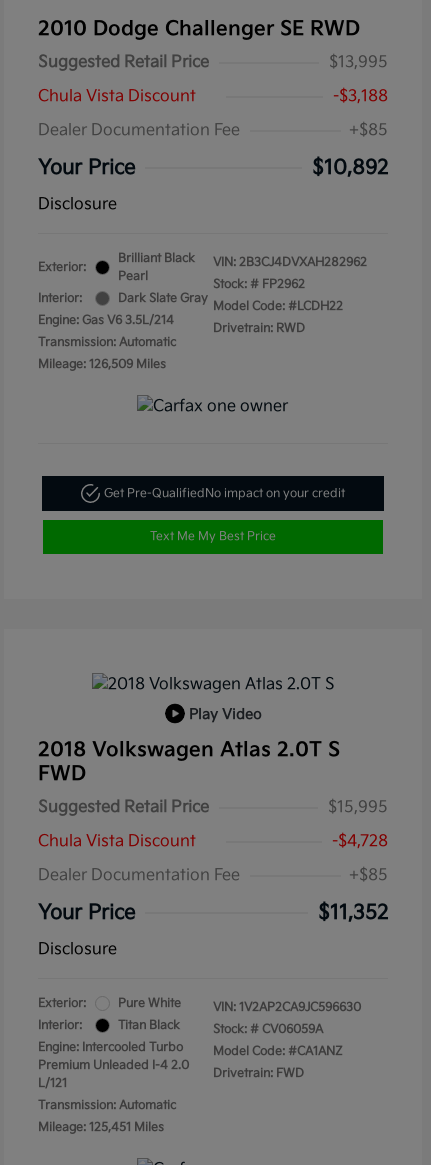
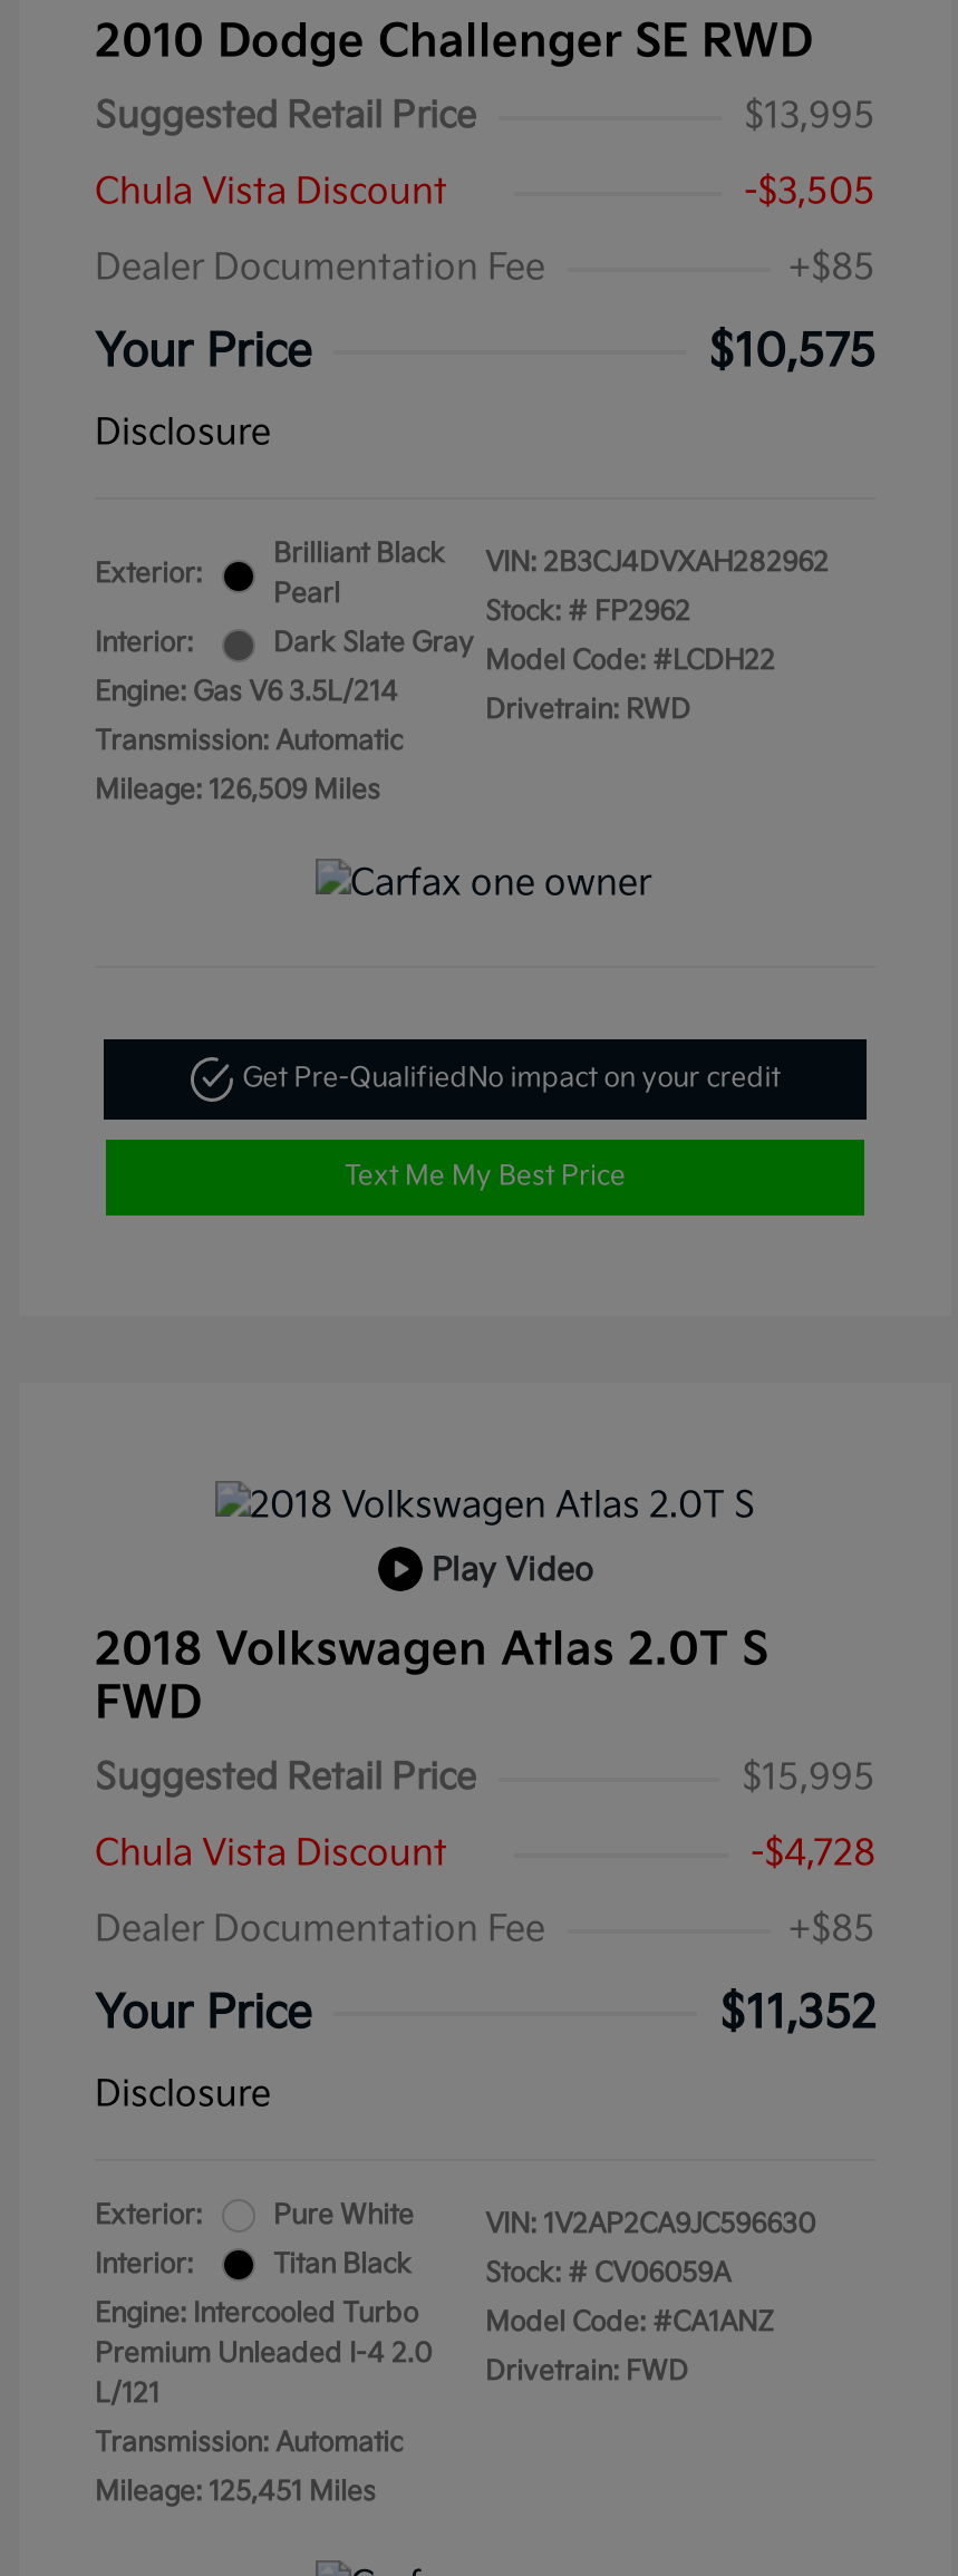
[333,87,388,106] -$3,188 -> [744,172,875,214] -$3,505
[312,156,388,180] $10,892 -> [708,325,875,379] $10,575

